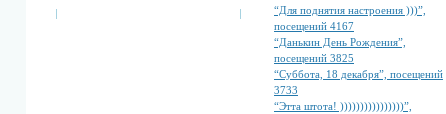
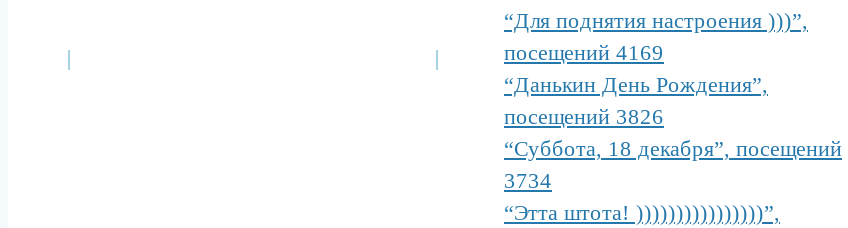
[274,19,354,31] посещений 4167 -> [504,39,664,63] посещений 4169
[274,51,354,63] посещений 3825 -> [504,103,664,127] посещений 3826
[274,83,298,95] 3733 -> [504,167,552,191] 3734

